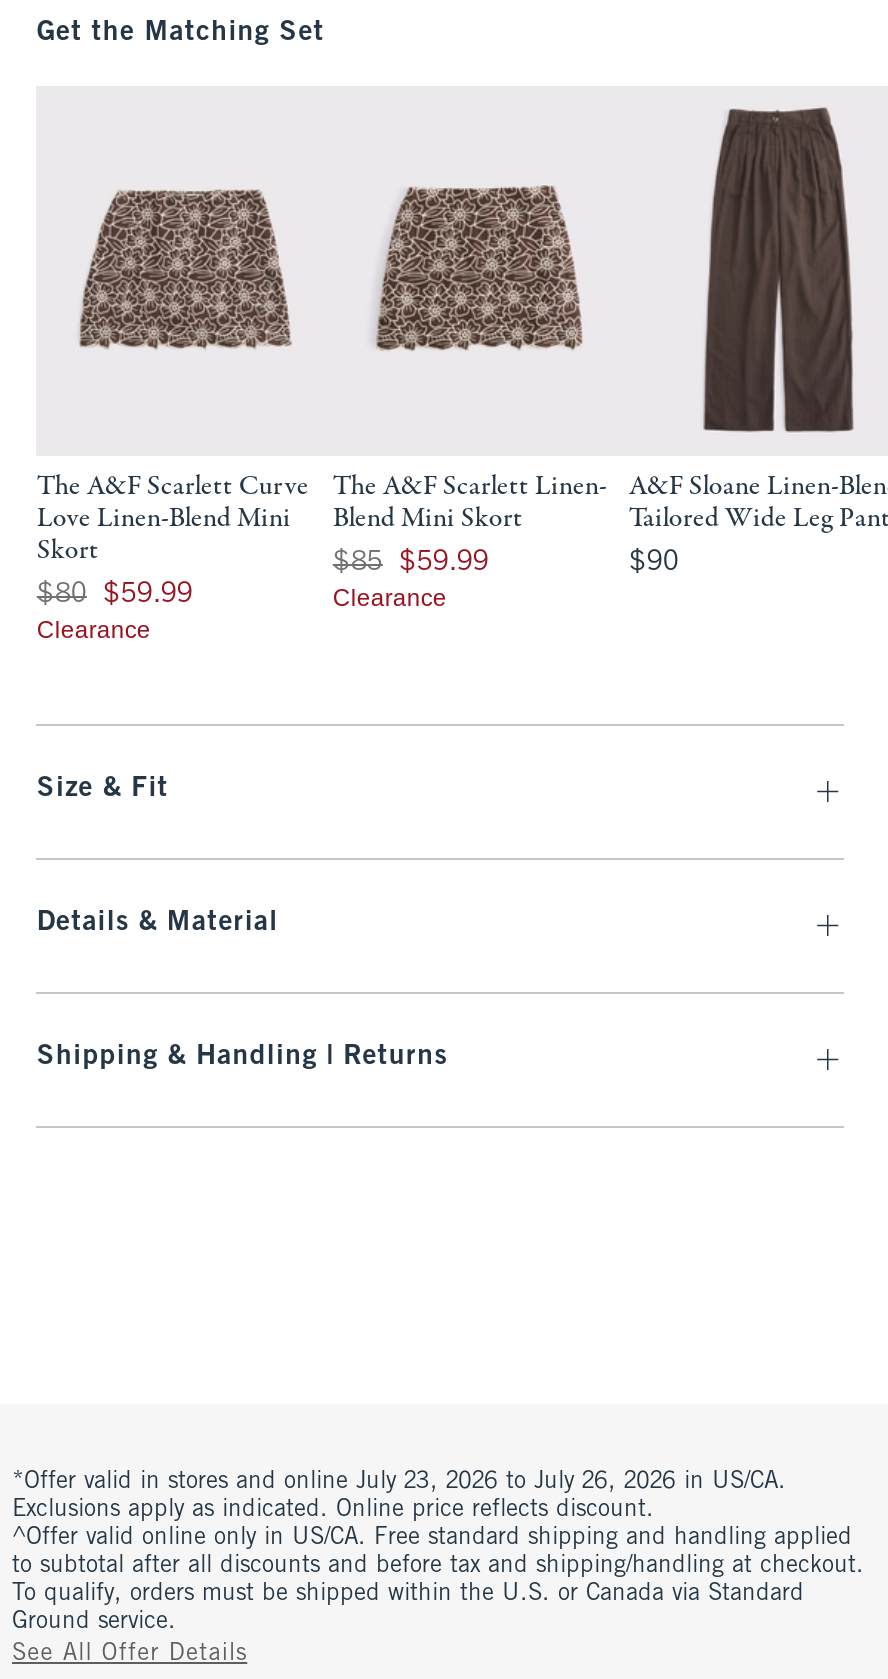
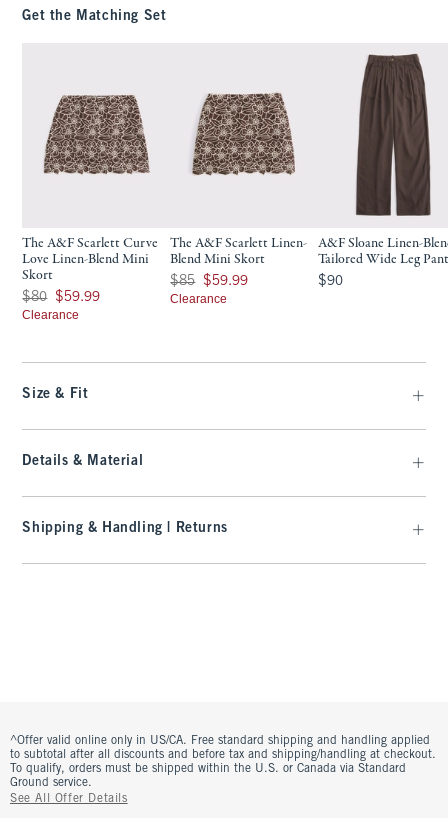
[12,1470,786,1522] *Offer valid in stores and online July 23, 2026 to July 26, 2026 in US/CA. | Exclusions apply as indicated. Online price reflects discount. -> none

